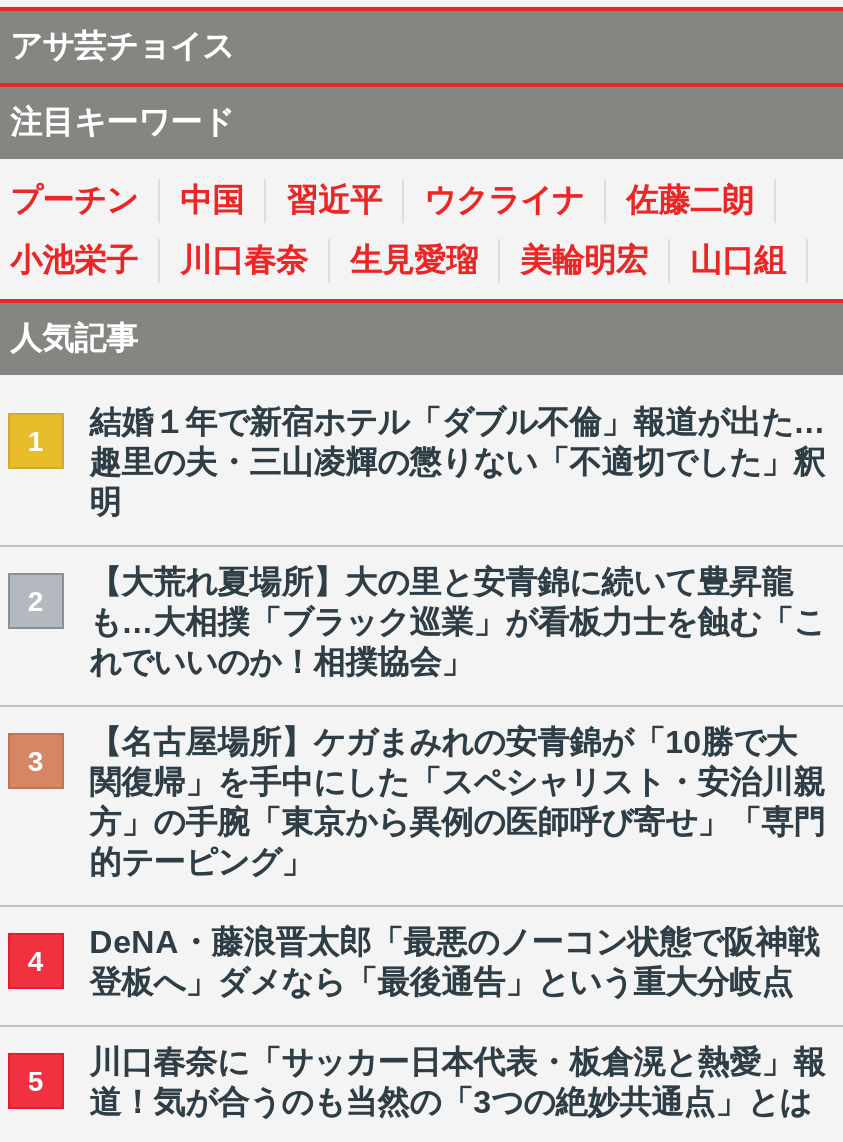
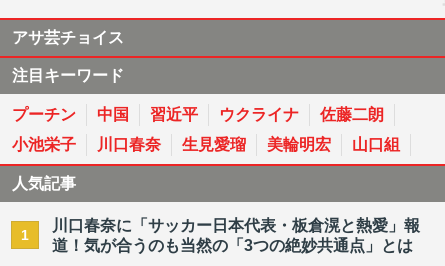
[28,405,825,616] 結婚１年で新宿ホテル「ダブル不倫」報道が出た… | 趣里の夫・三山凌輝の懲りない「不適切でした」釈 | 明 | 2 -> none
[28,565,825,776] 【大荒れ夏場所】大の里と安青錦に続いて豊昇龍 | も…大相撲「ブラック巡業」が看板力士を蝕む「こ | れでいいのか！相撲協会」 | 3 -> none
[28,725,825,976] 【名古屋場所】ケガまみれの安青錦が「10勝で大 | 関復帰」を手中にした「スペシャリスト・安治川親 | 方」の手腕「東京から異例の医師呼び寄せ」「専門 | 的テーピング」 | 4 -> none
[28,925,819,1096] DeNA・藤浪晋太郎「最悪のノーコン状態で阪神戦 | 登板へ」ダメなら「最後通告」という重大分岐点 | 5 -> none

